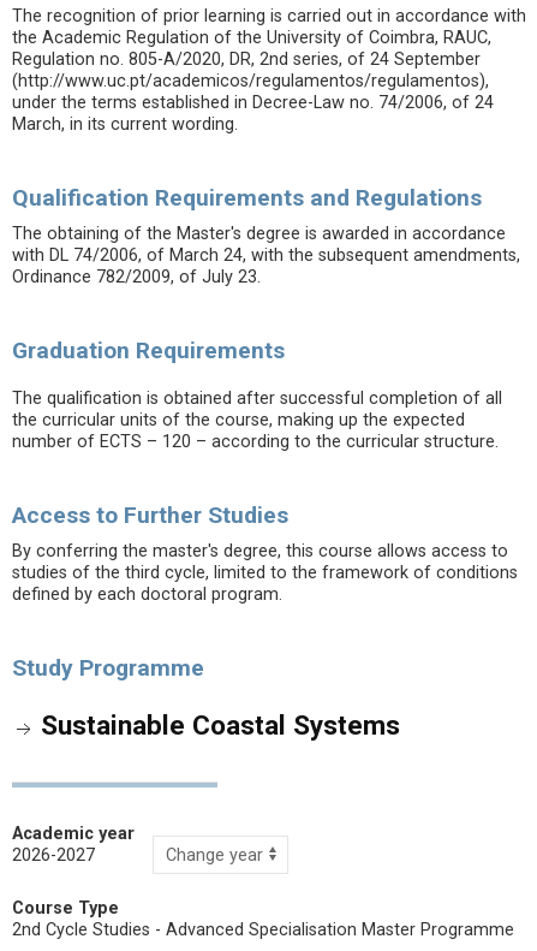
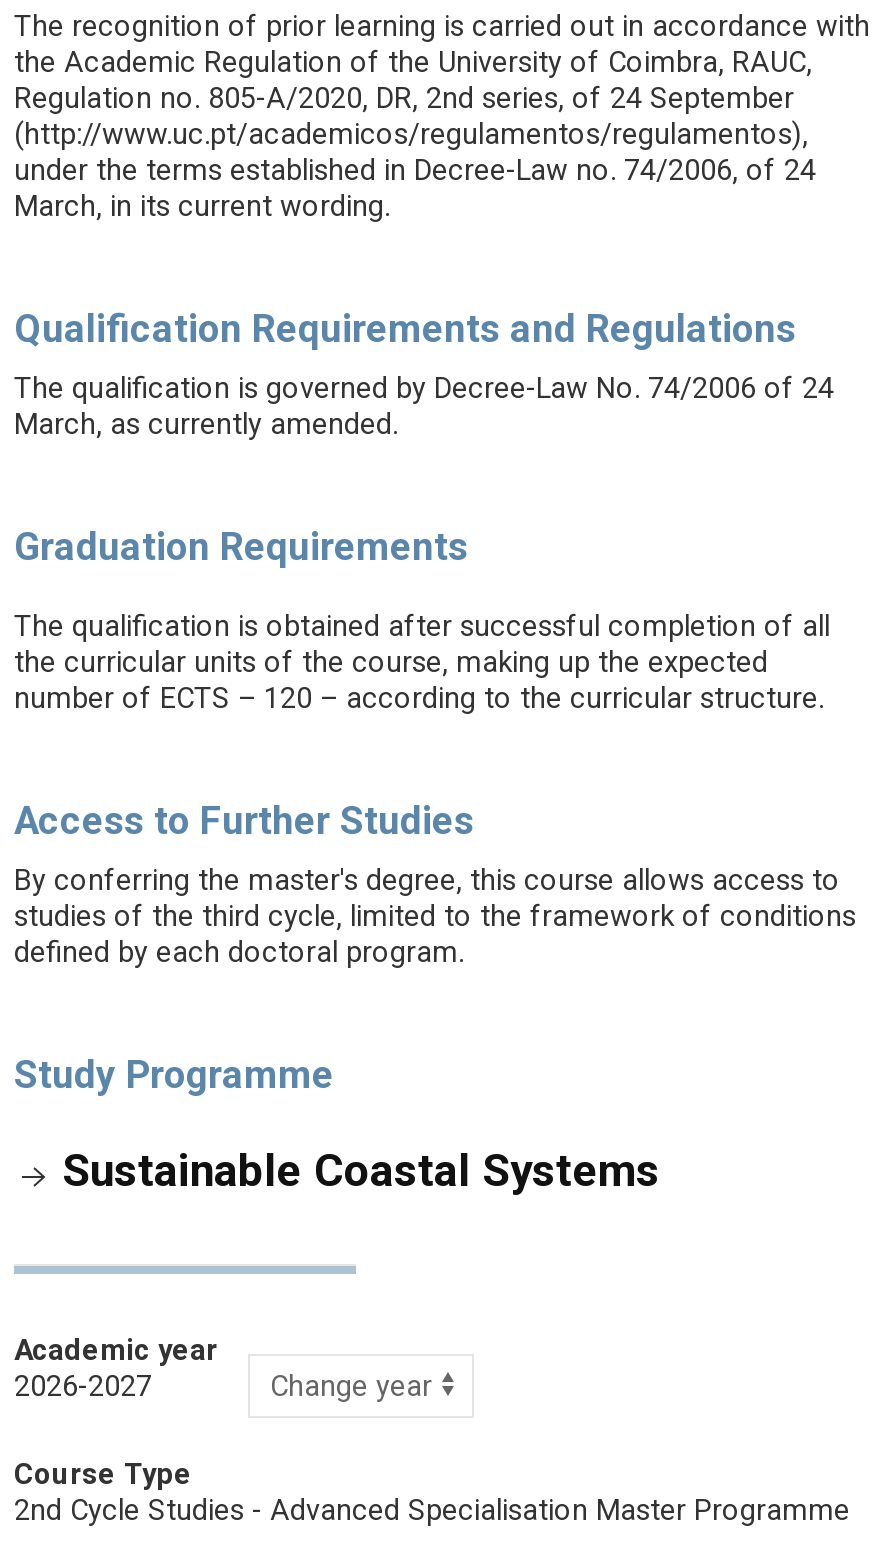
[12,224,520,287] The obtaining of the Master's degree is awarded in accordance | with DL 74/2006, of March 24, with the subsequent amendments, | Ordinance 782/2009, of July 23. -> [14,372,834,442] The qualification is governed by Decree-Law No. 74/2006 of 24 | March, as currently amended.

